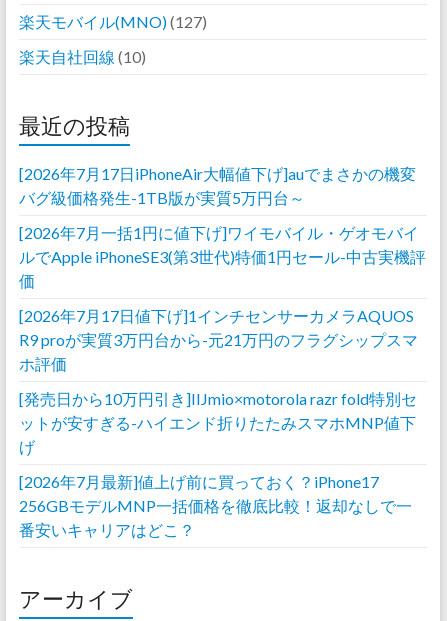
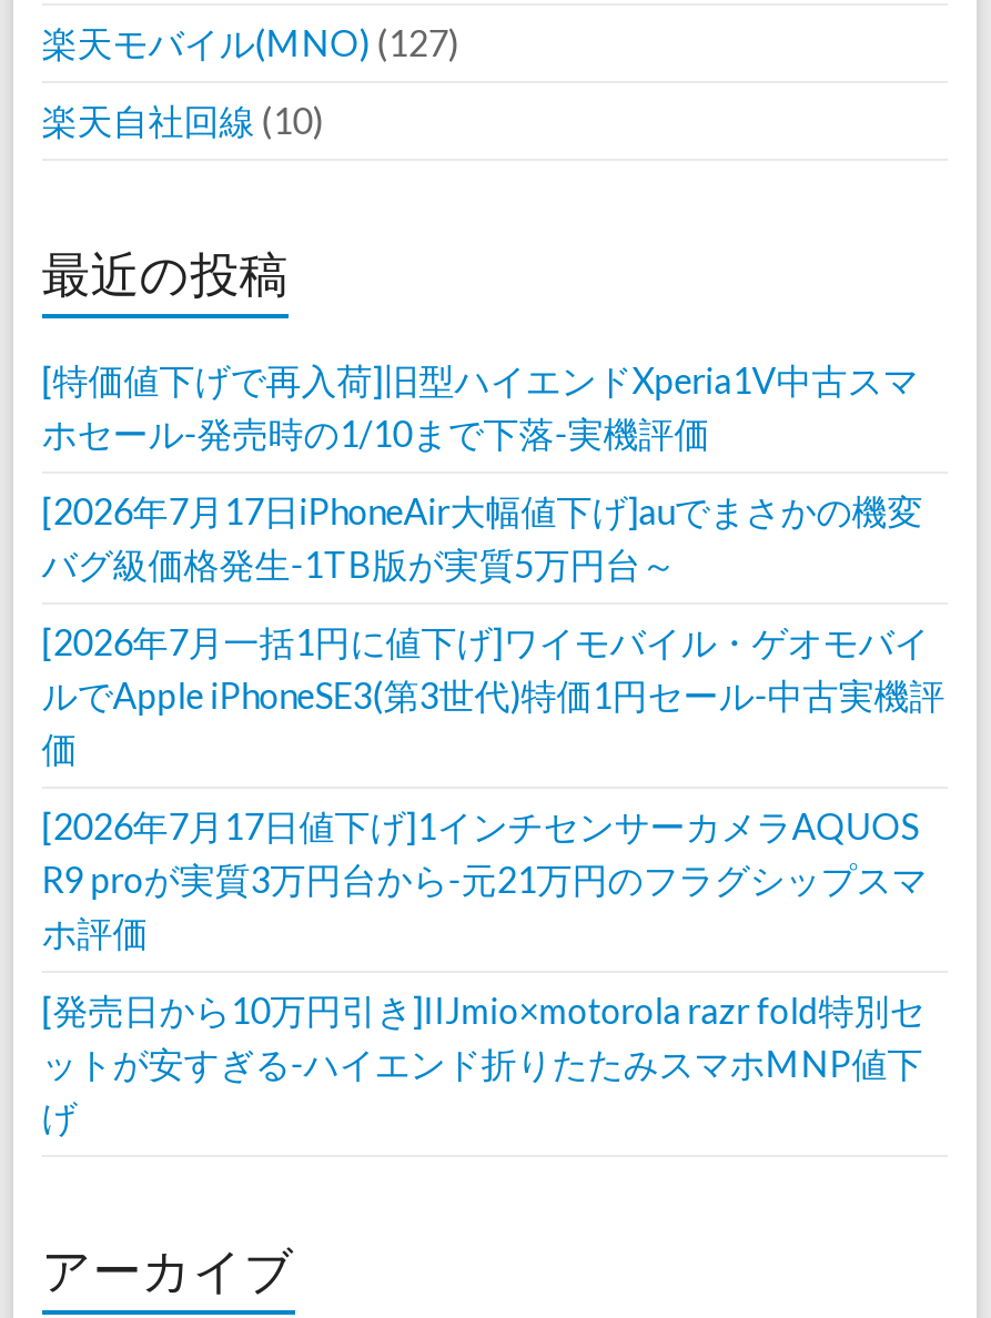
none -> [42,360,918,455] [特価値下げで再入荷]旧型ハイエンドXperia1V中古スマ | ホセール-発売時の1/10まで下落-実機評価
moved [19,164,426,456] -> [42,491,945,1139]: [2026年7月17日iPhoneAir大幅値下げ]auでまさかの機変 | バグ級価格発生-1TB版が実質5万円台～ | [2026年7月一括1円に値下げ]ワイモバイル・ゲオモバイ | ... | ットが安すぎる-ハイエンド折りたたみスマホMNP値下 | げ
[19,472,412,539] [2026年7月最新]値上げ前に買っておく？iPhone17 | 256GBモデルMNP一括価格を徹底比較！返却なしで一 | 番安いキャリアはどこ？ -> none

